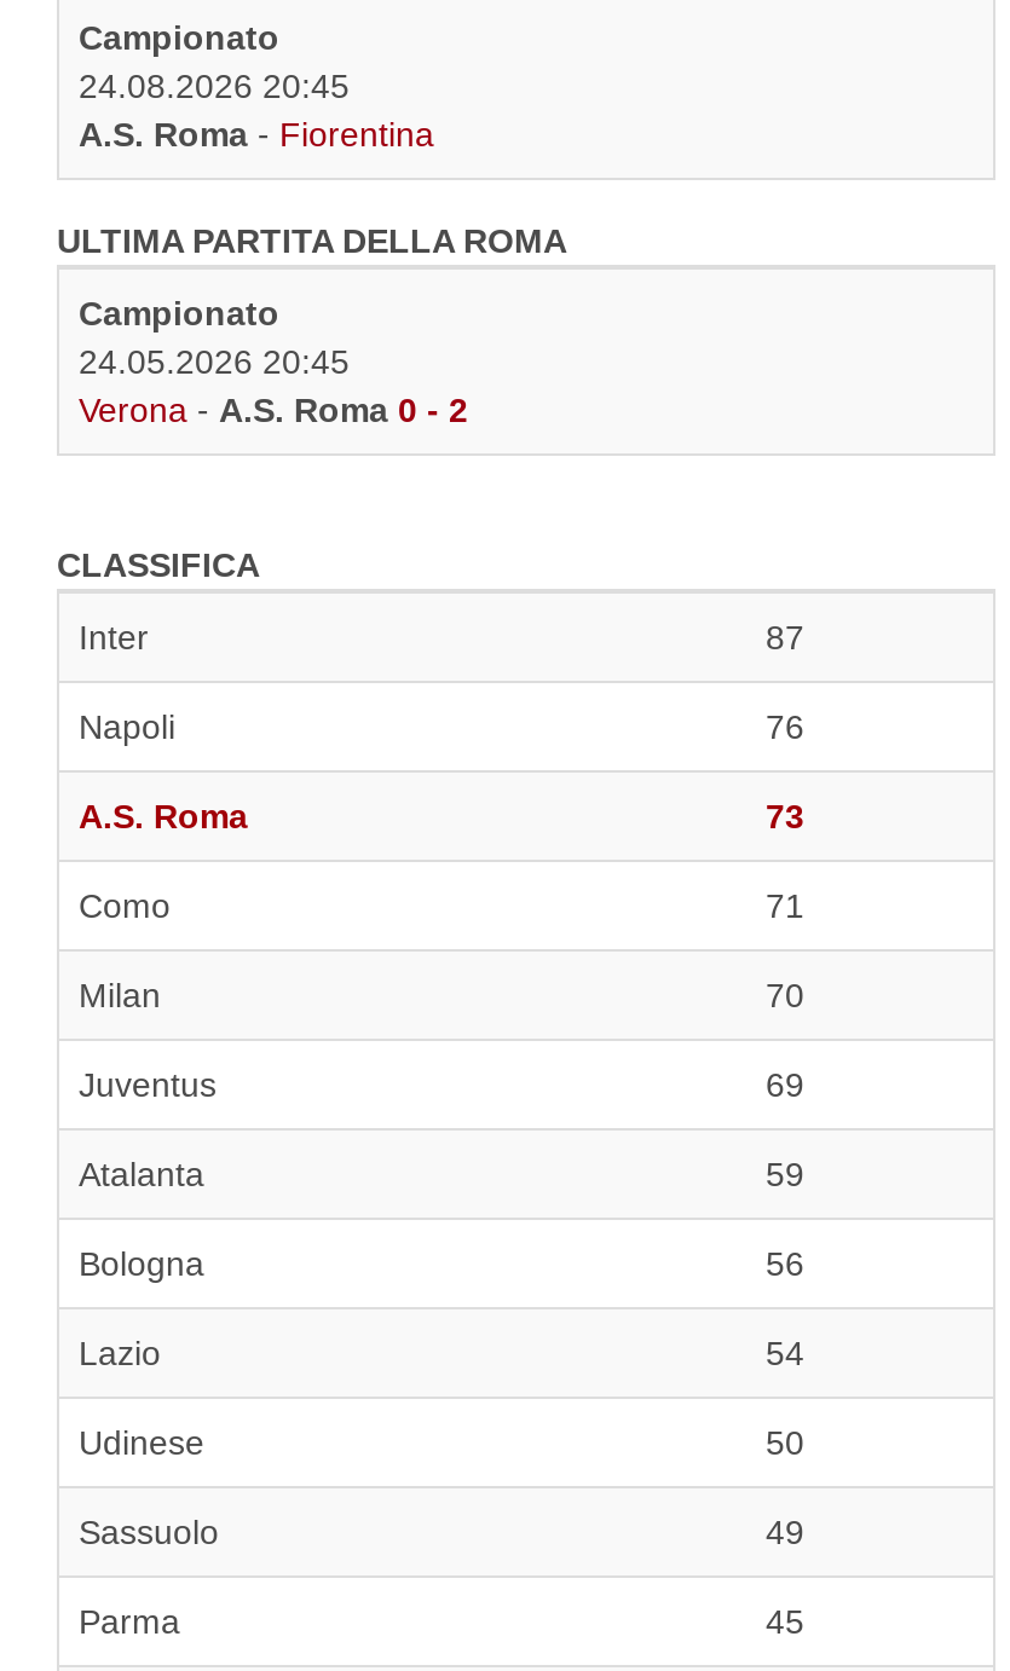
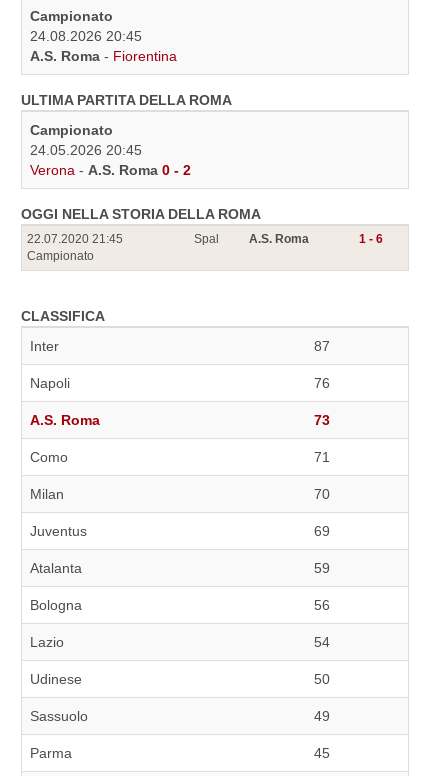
none -> [21,206,261,263] OGGI NELLA STORIA DELLA ROMA | 22.07.2020 21:45 | Campionato
none -> [194,232,383,246] Spal | A.S. Roma | 1 - 6

